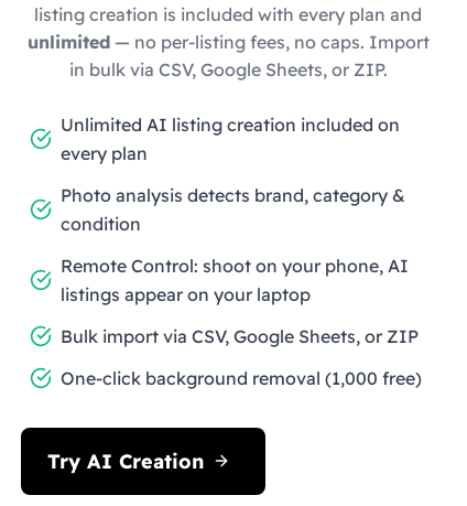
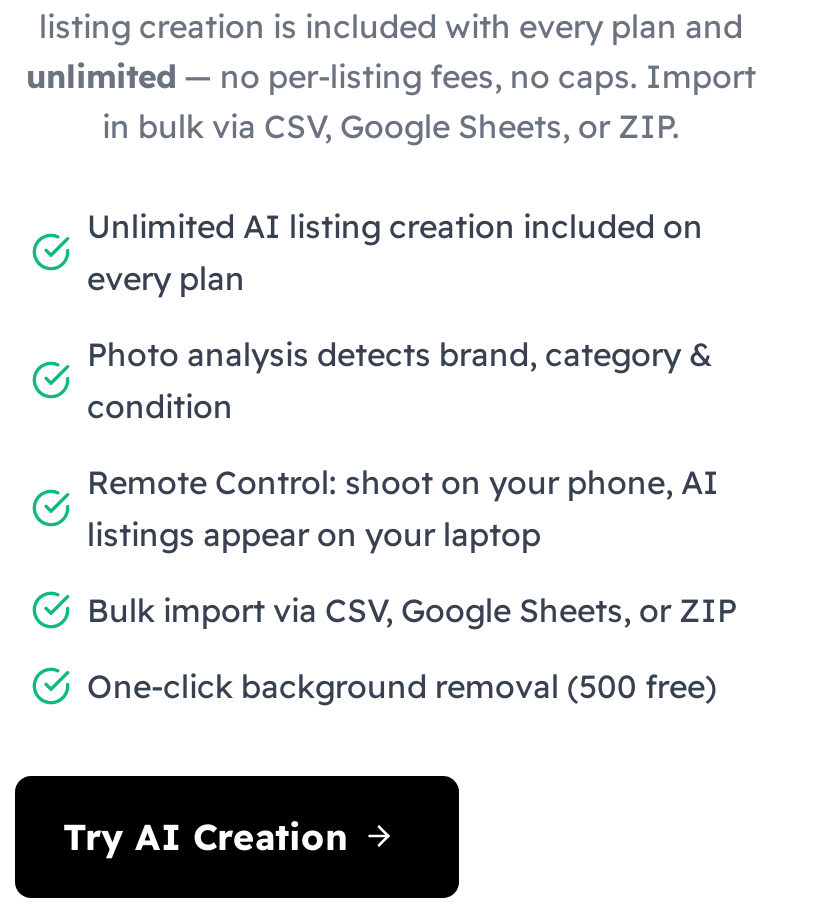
[61,367,422,389] One-click background removal (1,000 free) -> [87,666,717,706] One-click background removal (500 free)

